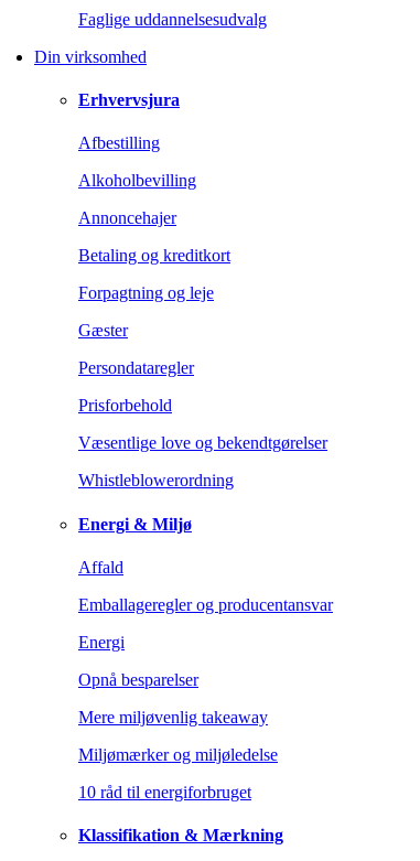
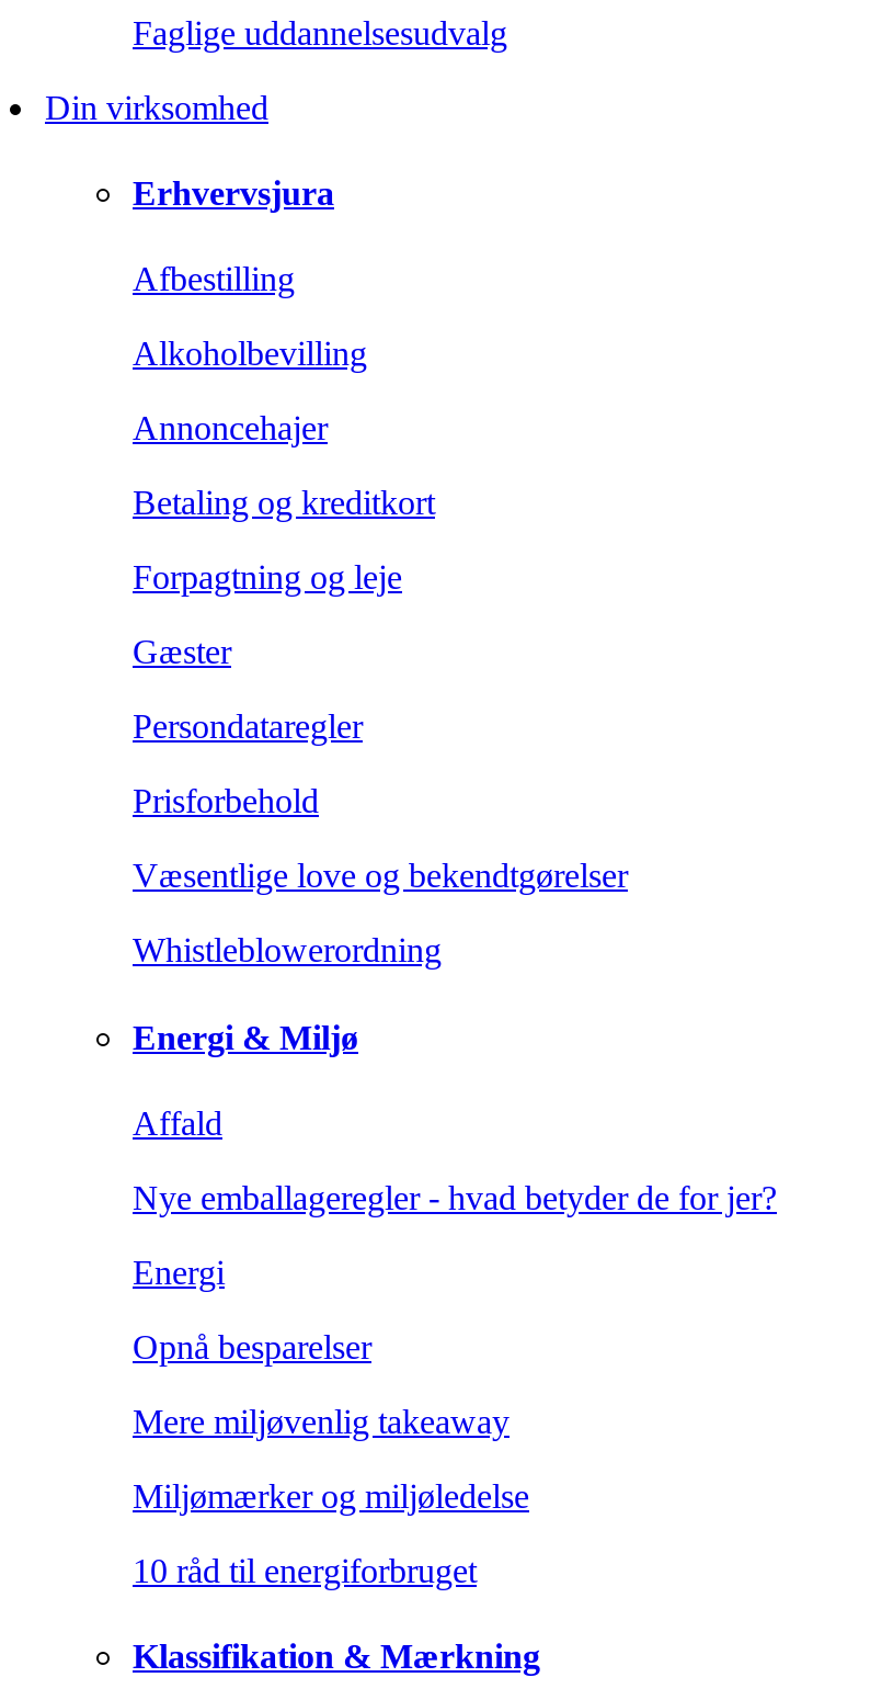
[78,595,333,614] Emballageregler og producentansvar -> [133,1179,777,1216] Nye emballageregler - hvad betyder de for jer?

